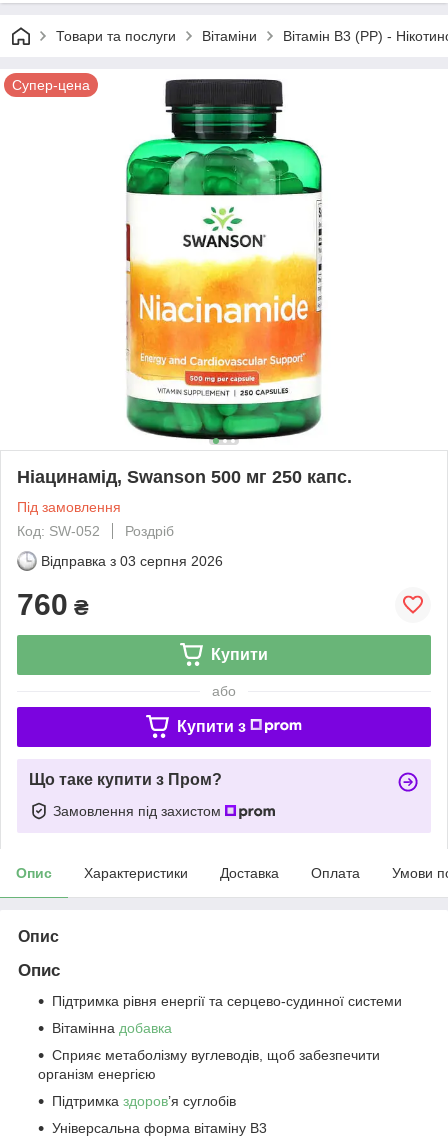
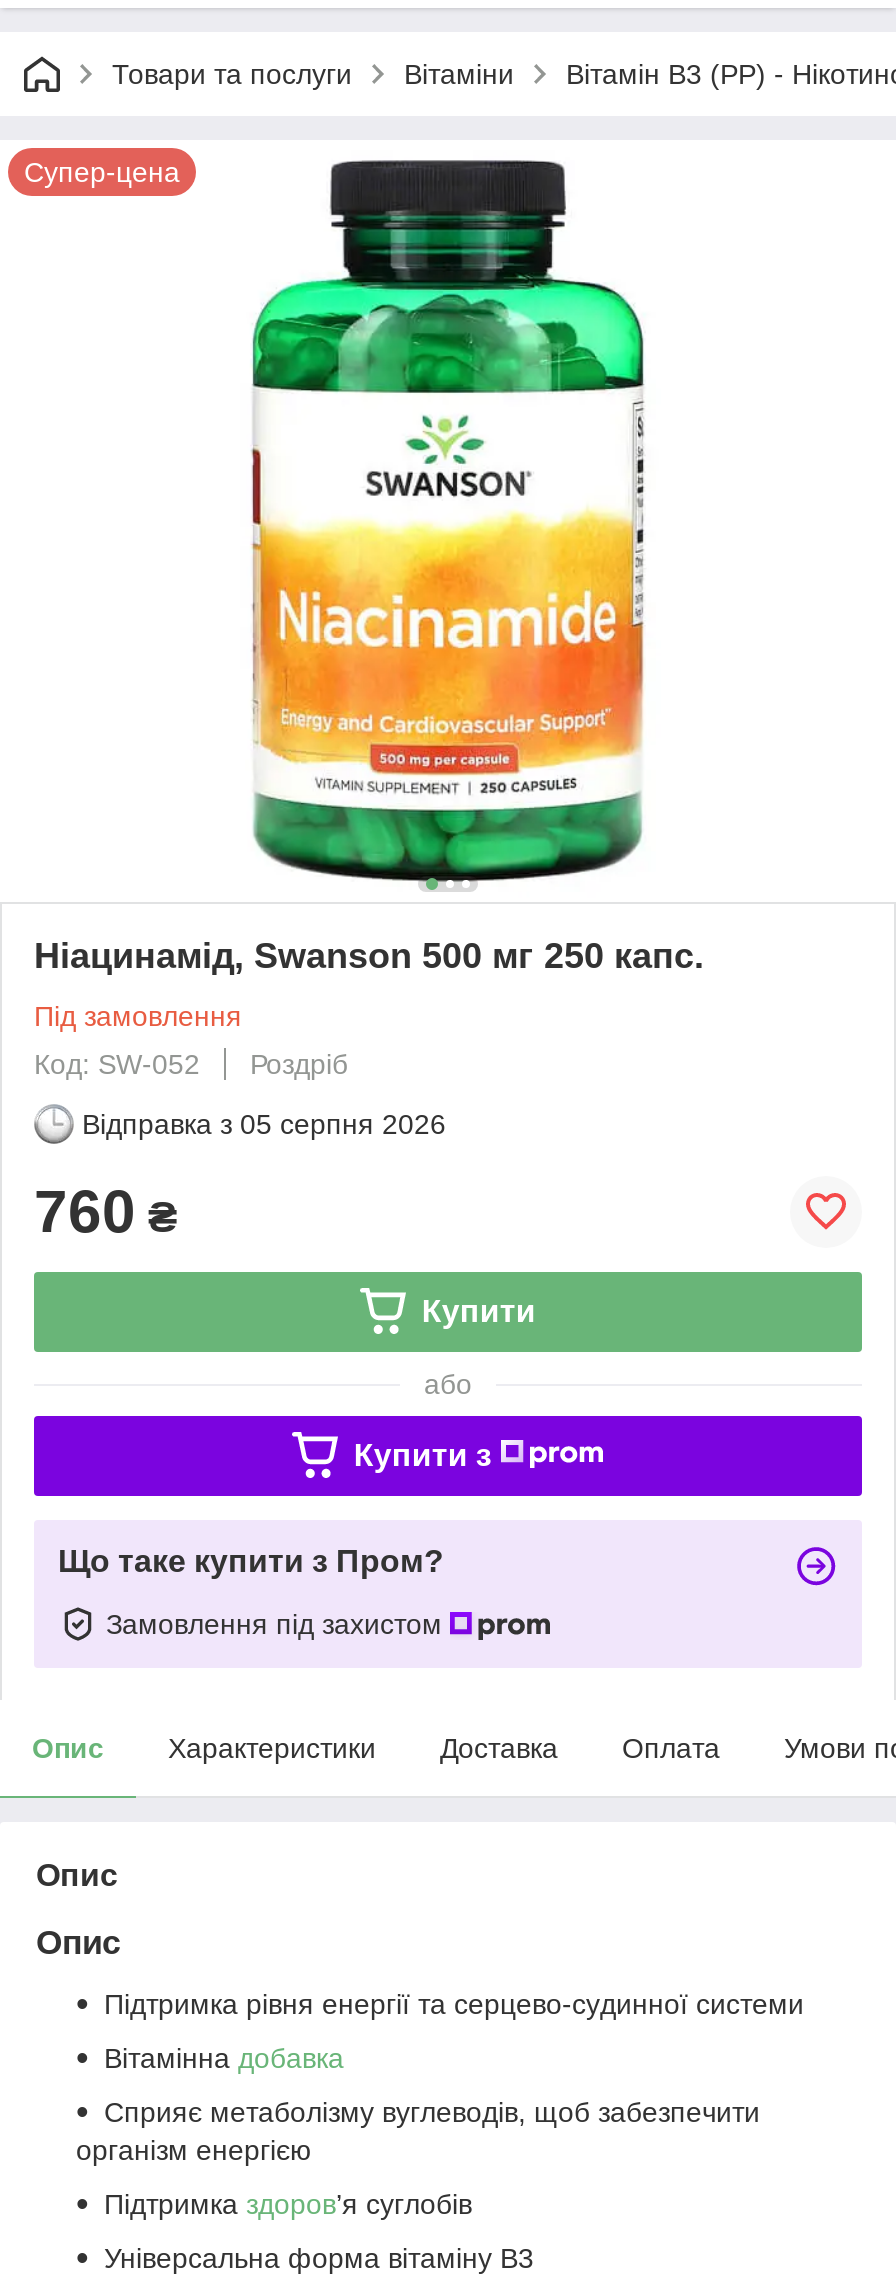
[41,553,223,569] Відправка з 03 серпня 2026 -> [82,1108,446,1140] Відправка з 05 серпня 2026

